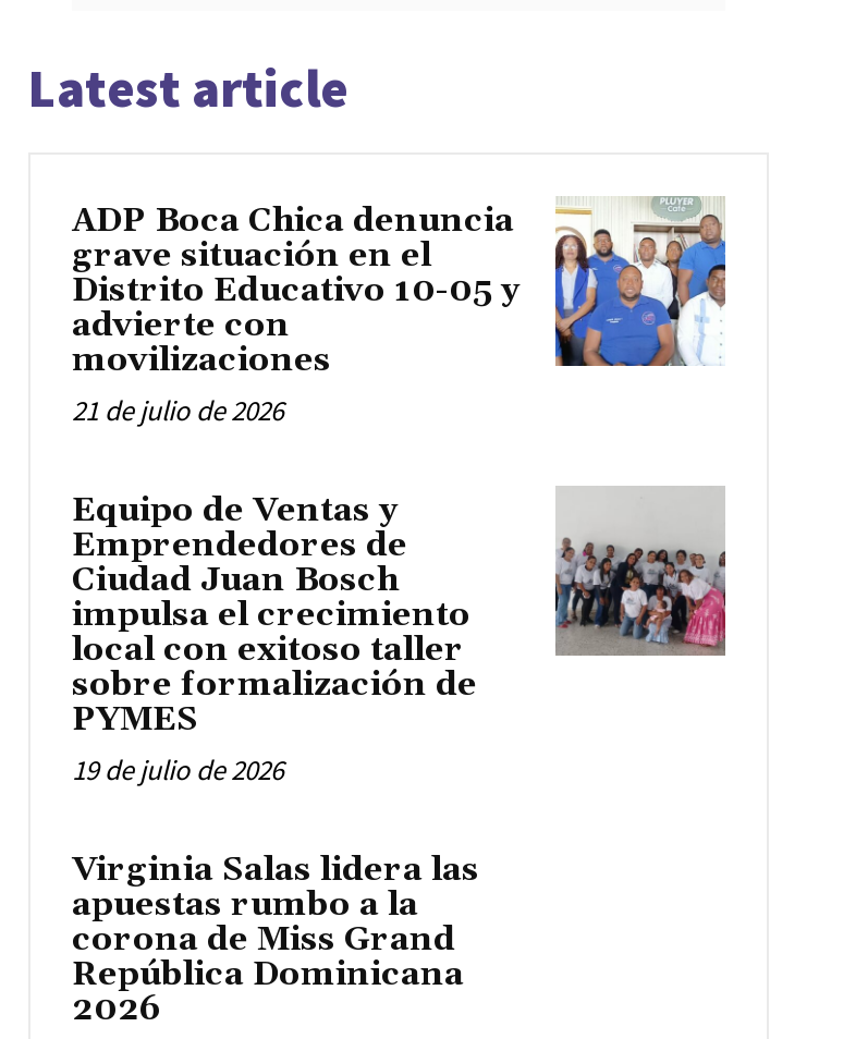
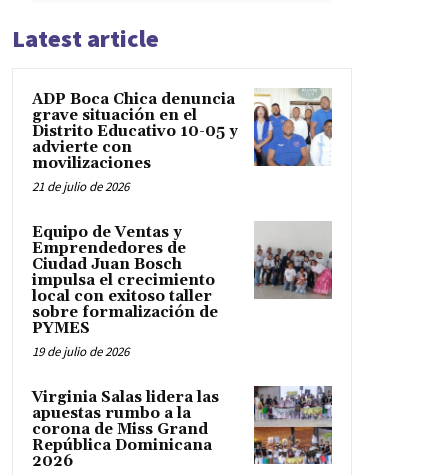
none -> [253,385,333,465] [image]

